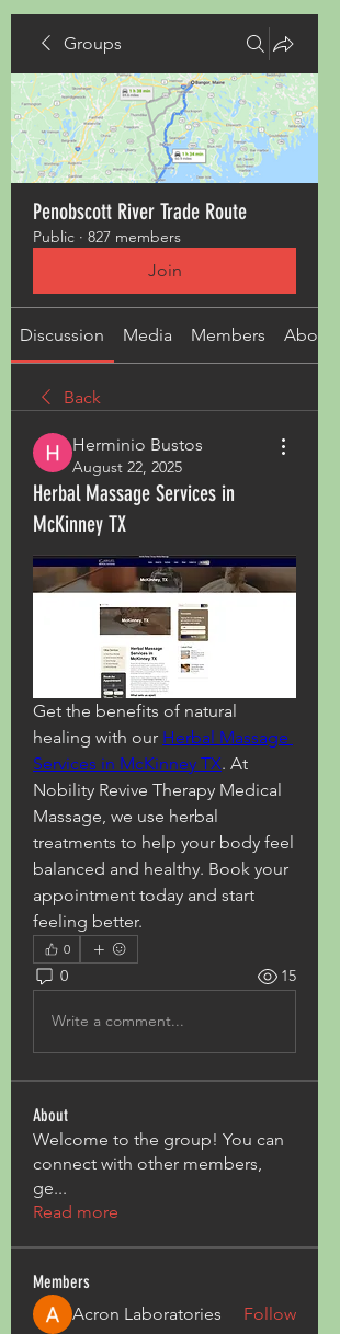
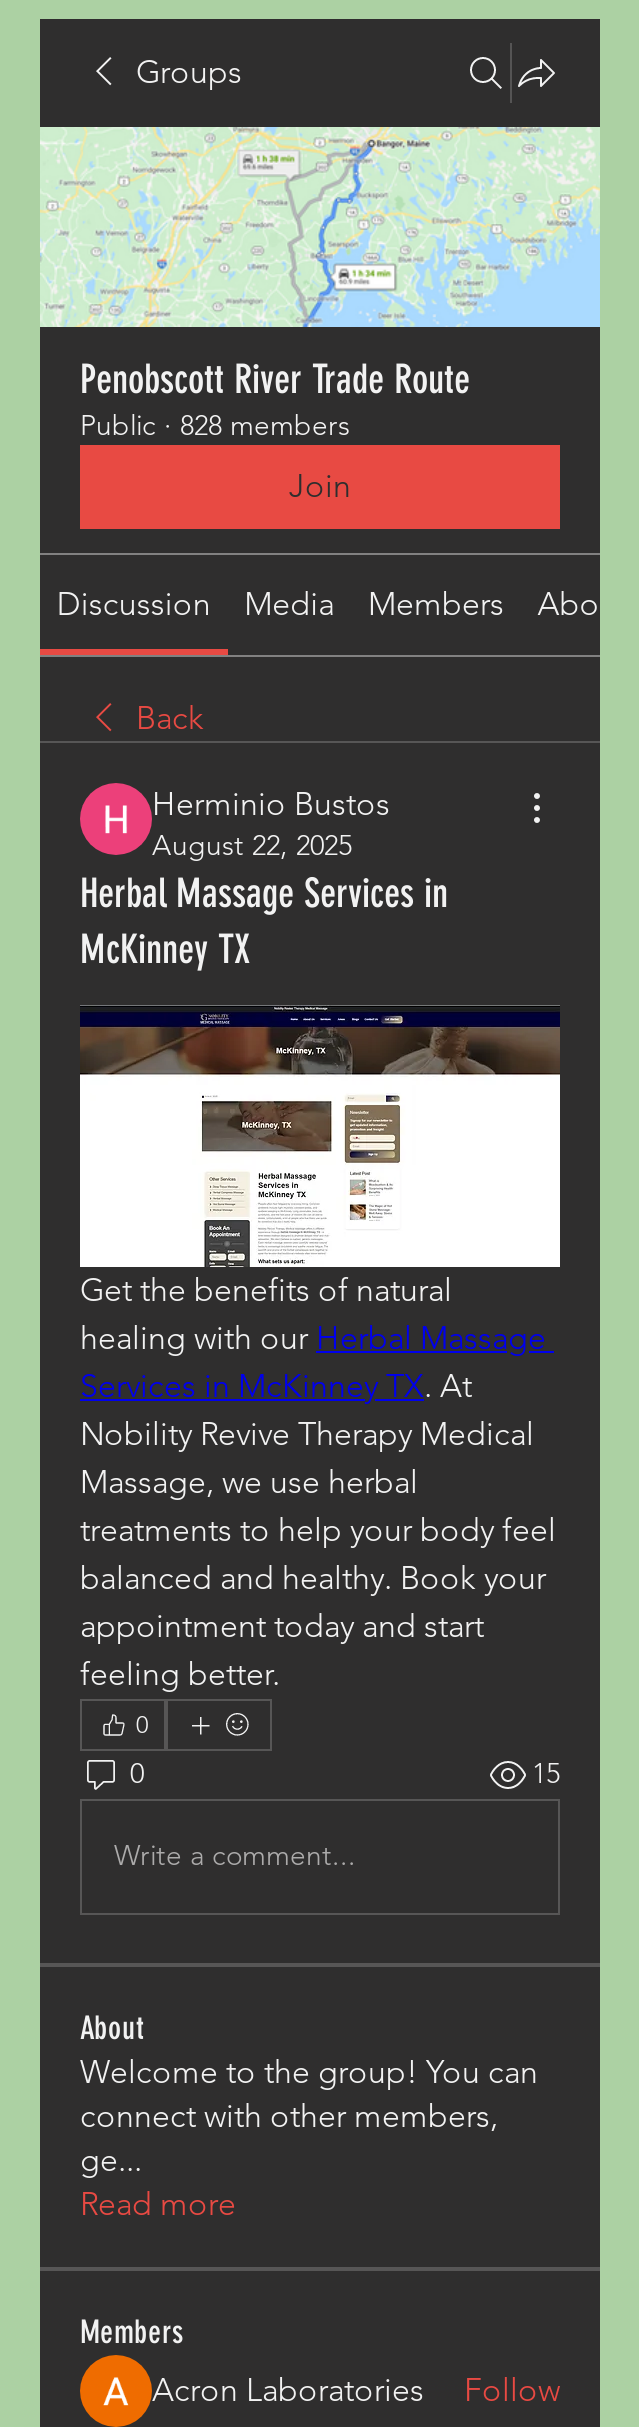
[33,227,181,247] Public · 827 members -> [80,407,350,443] Public · 828 members

